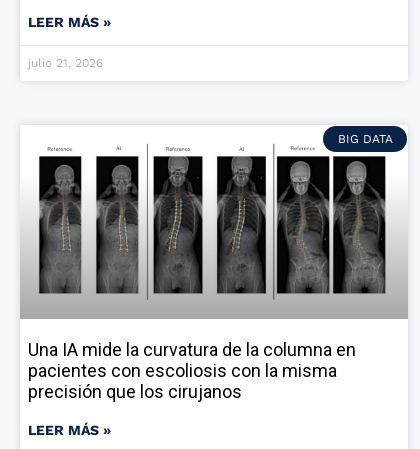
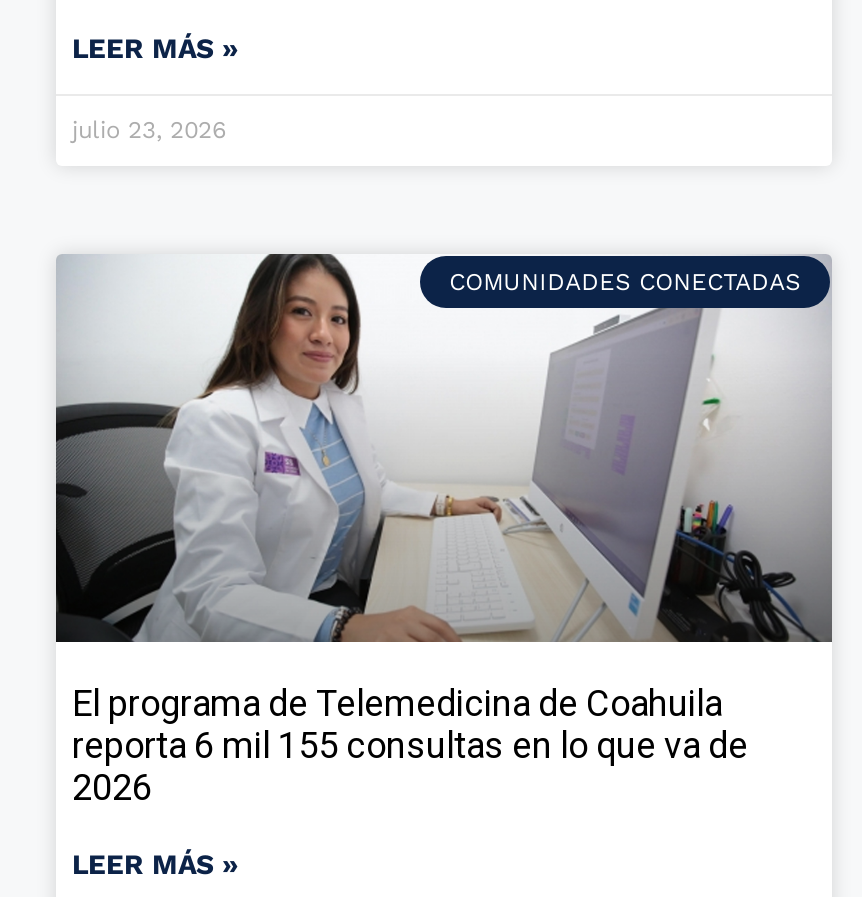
[28,56,103,70] julio 21, 2026 -> [72,116,226,144] julio 23, 2026
[20,125,407,318] [image] | BIG DATA -> [54,252,832,642] [image] | COMUNIDADES CONECTADAS
[28,339,356,402] Una IA mide la curvatura de la columna en | pacientes con escoliosis con la misma | precisión que los cirujanos -> [72,682,748,808] El programa de Telemedicina de Coahuila | reporta 6 mil 155 consultas en lo que va de | 2026

